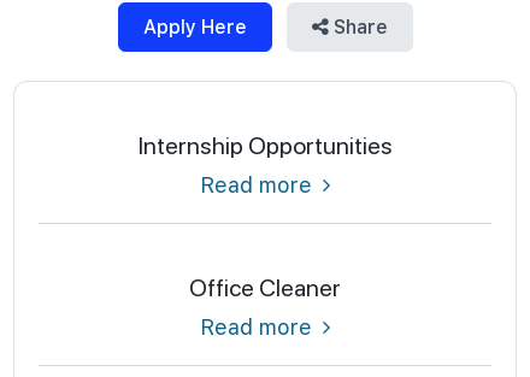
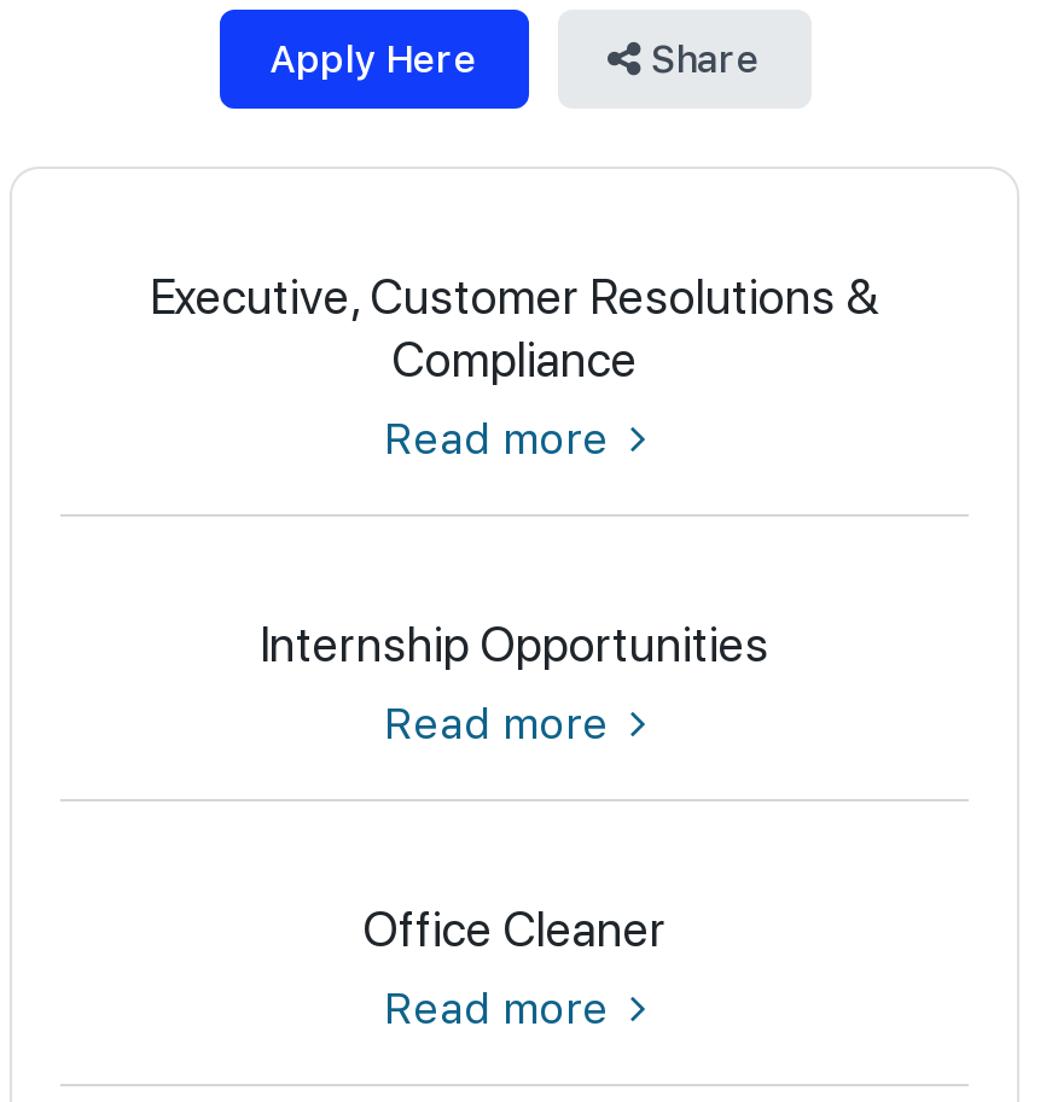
none -> [150,268,879,463] Executive, Customer Resolutions & | Compliance | Read more

